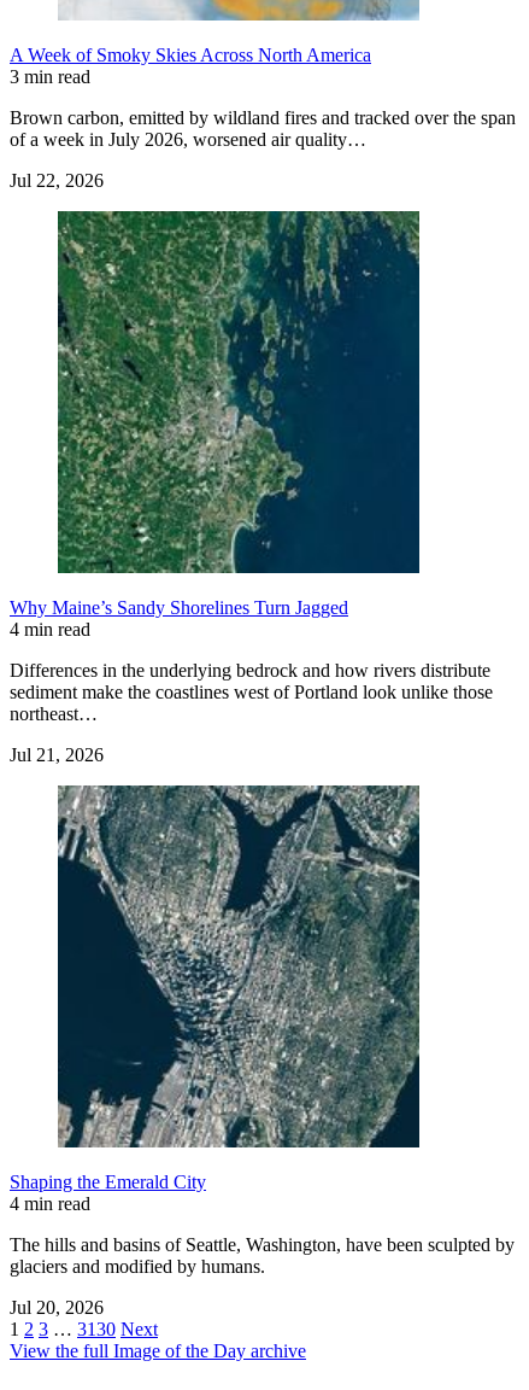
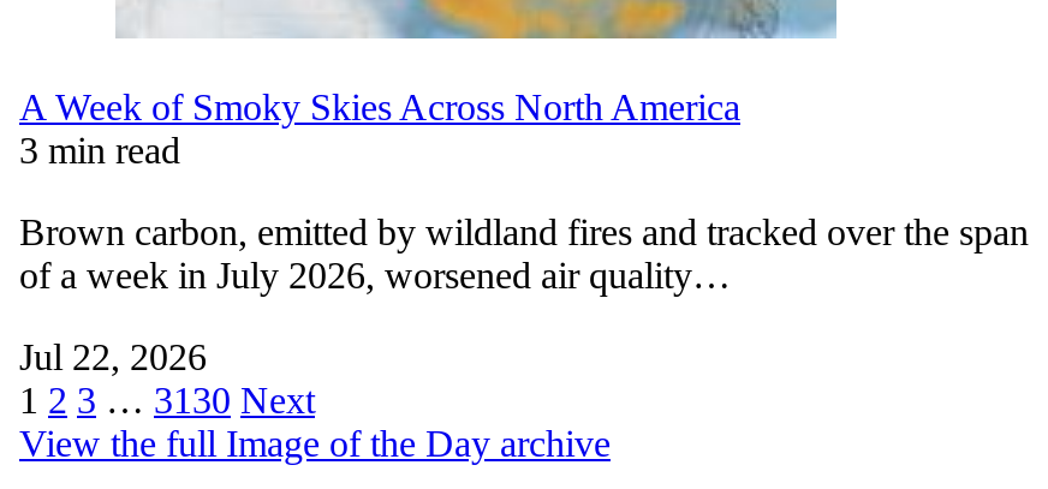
[10,210,493,765] [image] | Why Maine’s Sandy Shorelines Turn Jagged | 4 min read | Differences in the underlying bedrock and how rivers distribute | sediment make the coastlines west of Portland look unlike those | northeast… | Jul 21, 2026 -> none
[10,784,515,1317] [image] | Shaping the Emerald City | 4 min read | The hills and basins of Seattle, Washington, have been sculpted by | glaciers and modified by humans. | Jul 20, 2026 -> none

